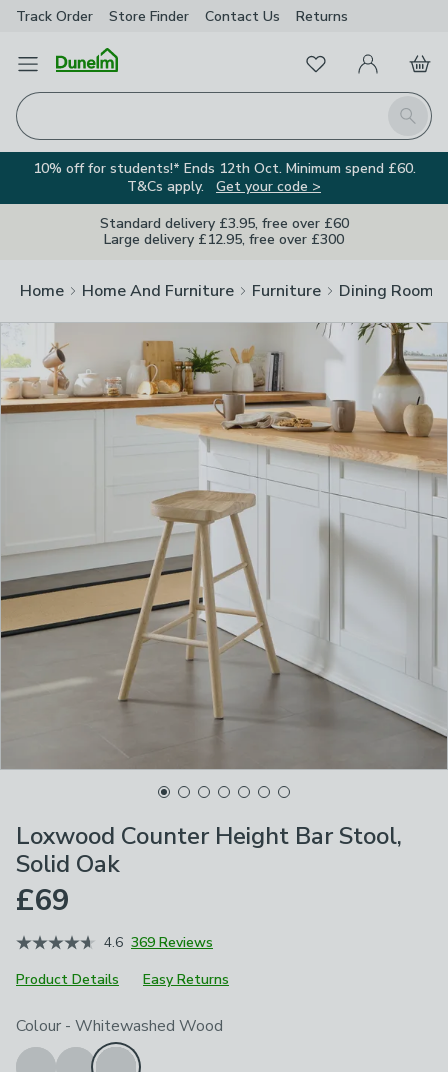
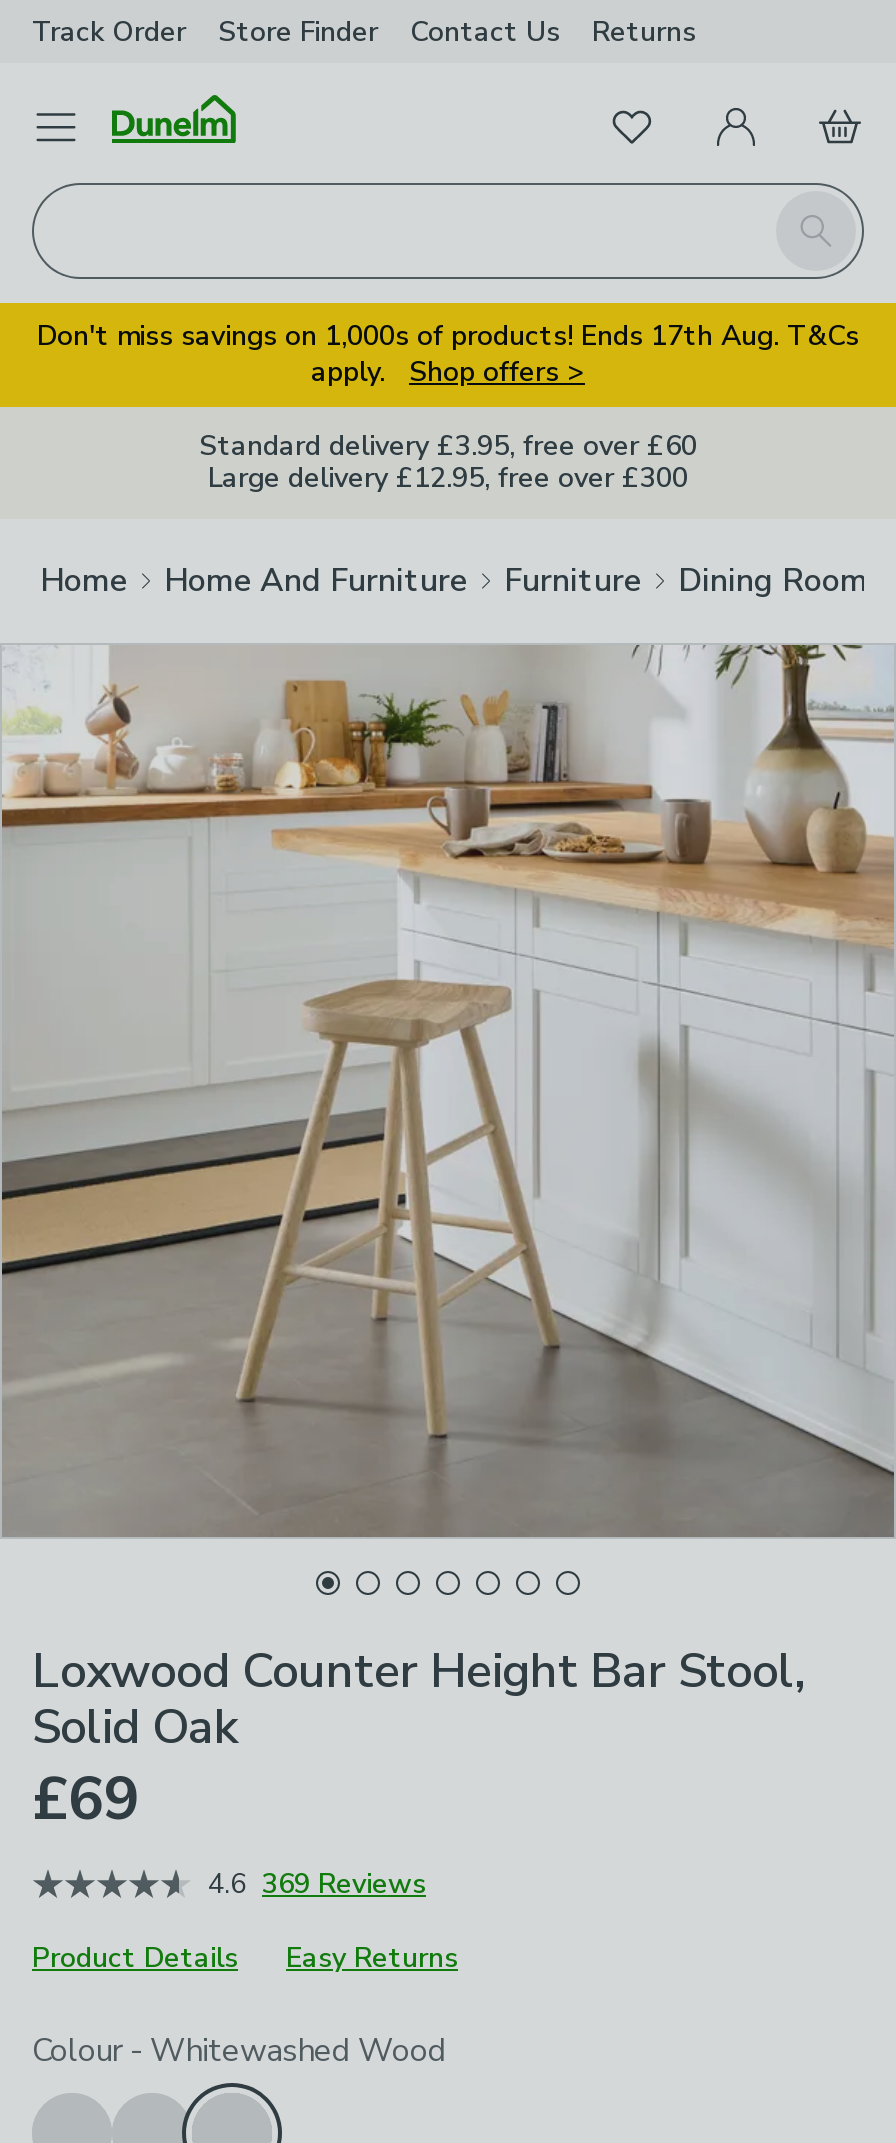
[32,159,415,196] 10% off for students!* Ends 12th Oct. Minimum spend £60. | T&Cs apply. Get your code > -> [37,317,859,391] Don't miss savings on 1,000s of products! Ends 17th Aug. T&Cs | apply. Shop offers >

